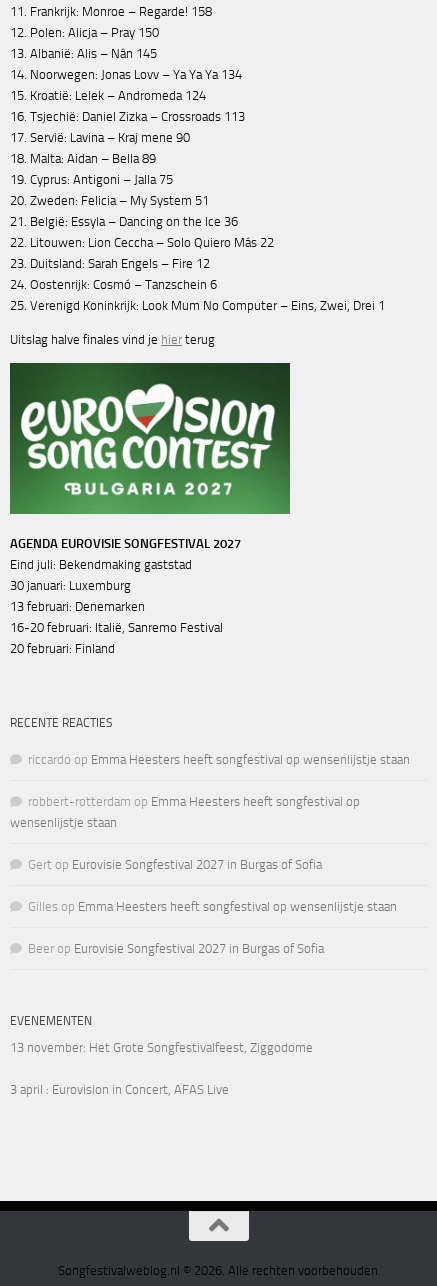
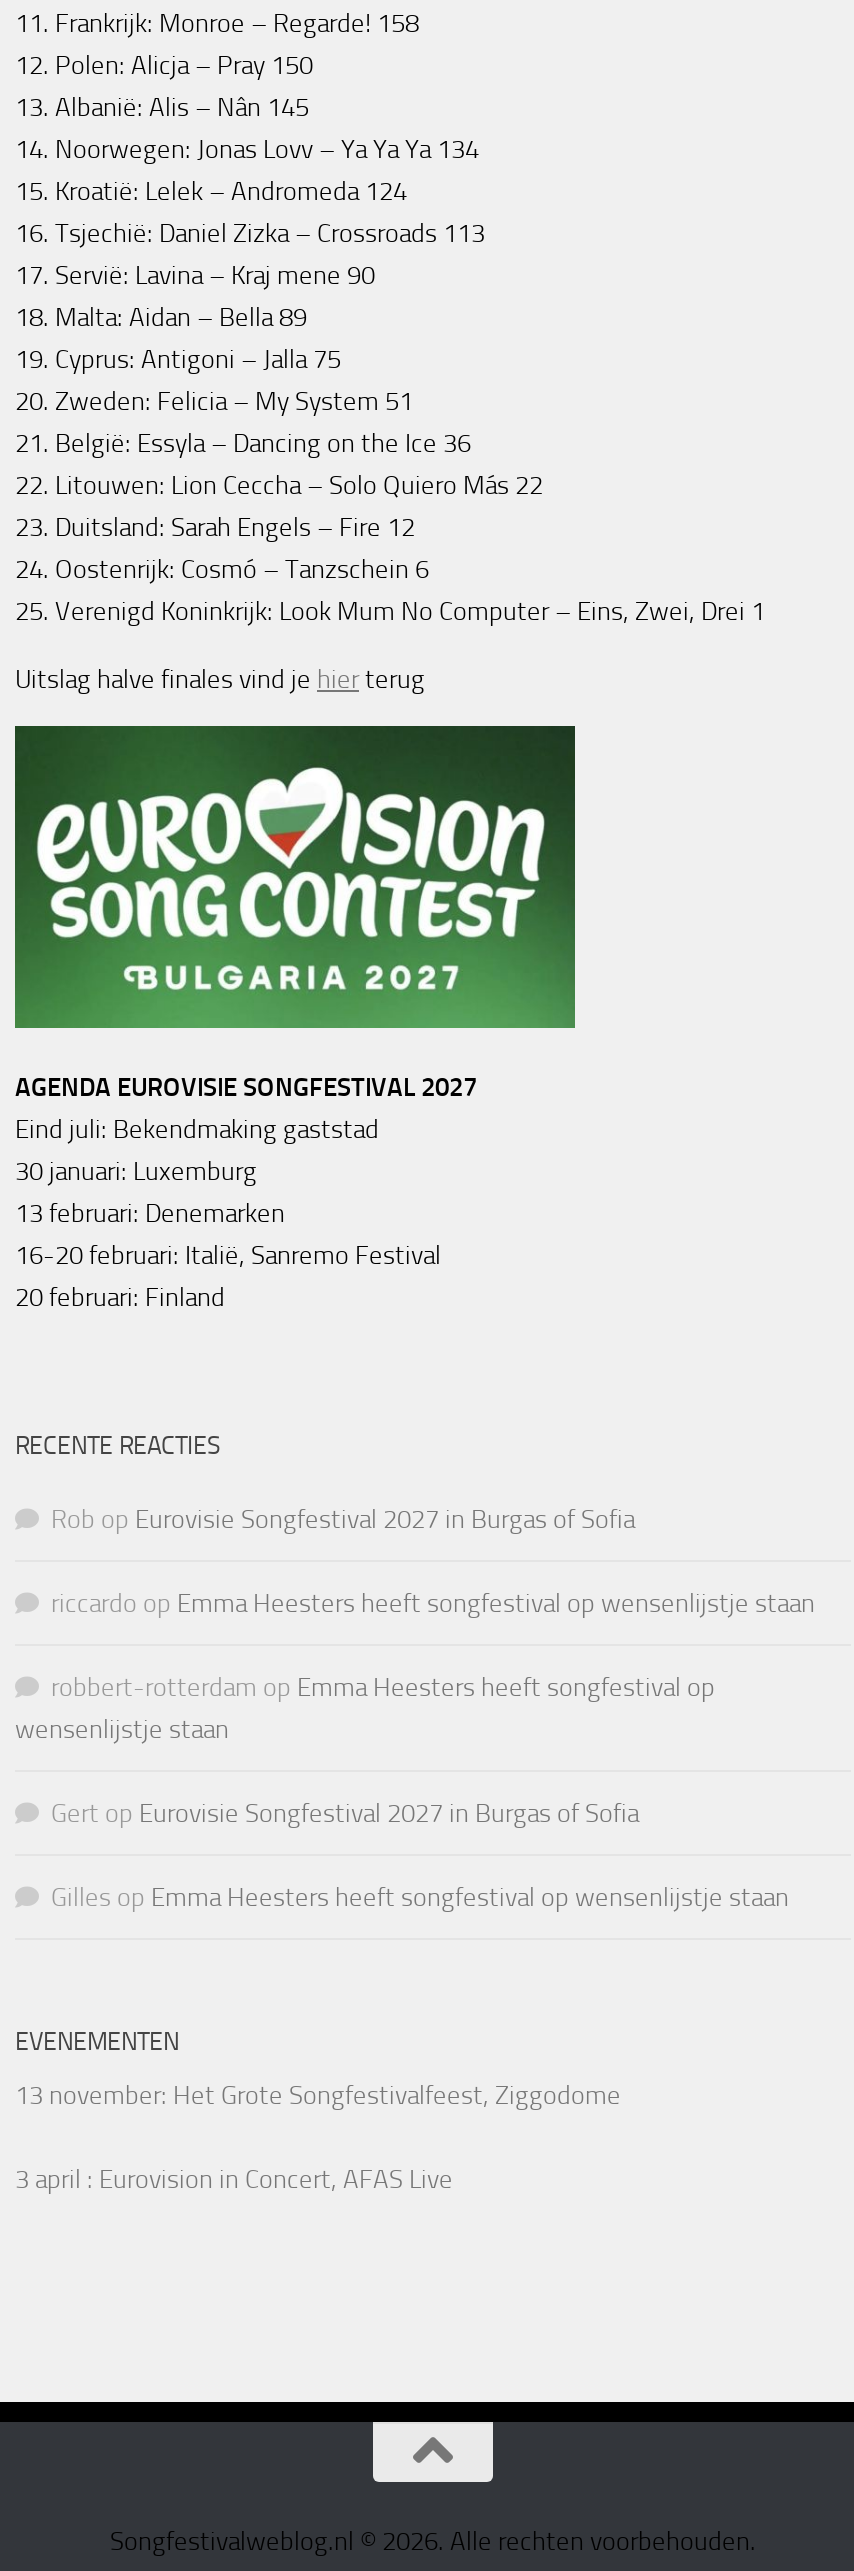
none -> [51,1505,635,1535] Rob op Eurovisie Songfestival 2027 in Burgas of Sofia
moved [10,752,410,914] -> [15,1589,815,1913]: riccardo op Emma Heesters heeft songfestival op wensenlijstje staan | robbert-rotterdam op Emma Heesters heeft songfestival op | wensenlijstje staan | Gert op Eurovisie Songfestival 2027 in Burgas of Sofia | Gilles op Emma Heesters heeft songfestival op wensenlijstje staan
[28,941,324,956] Beer op Eurovisie Songfestival 2027 in Burgas of Sofia -> none

